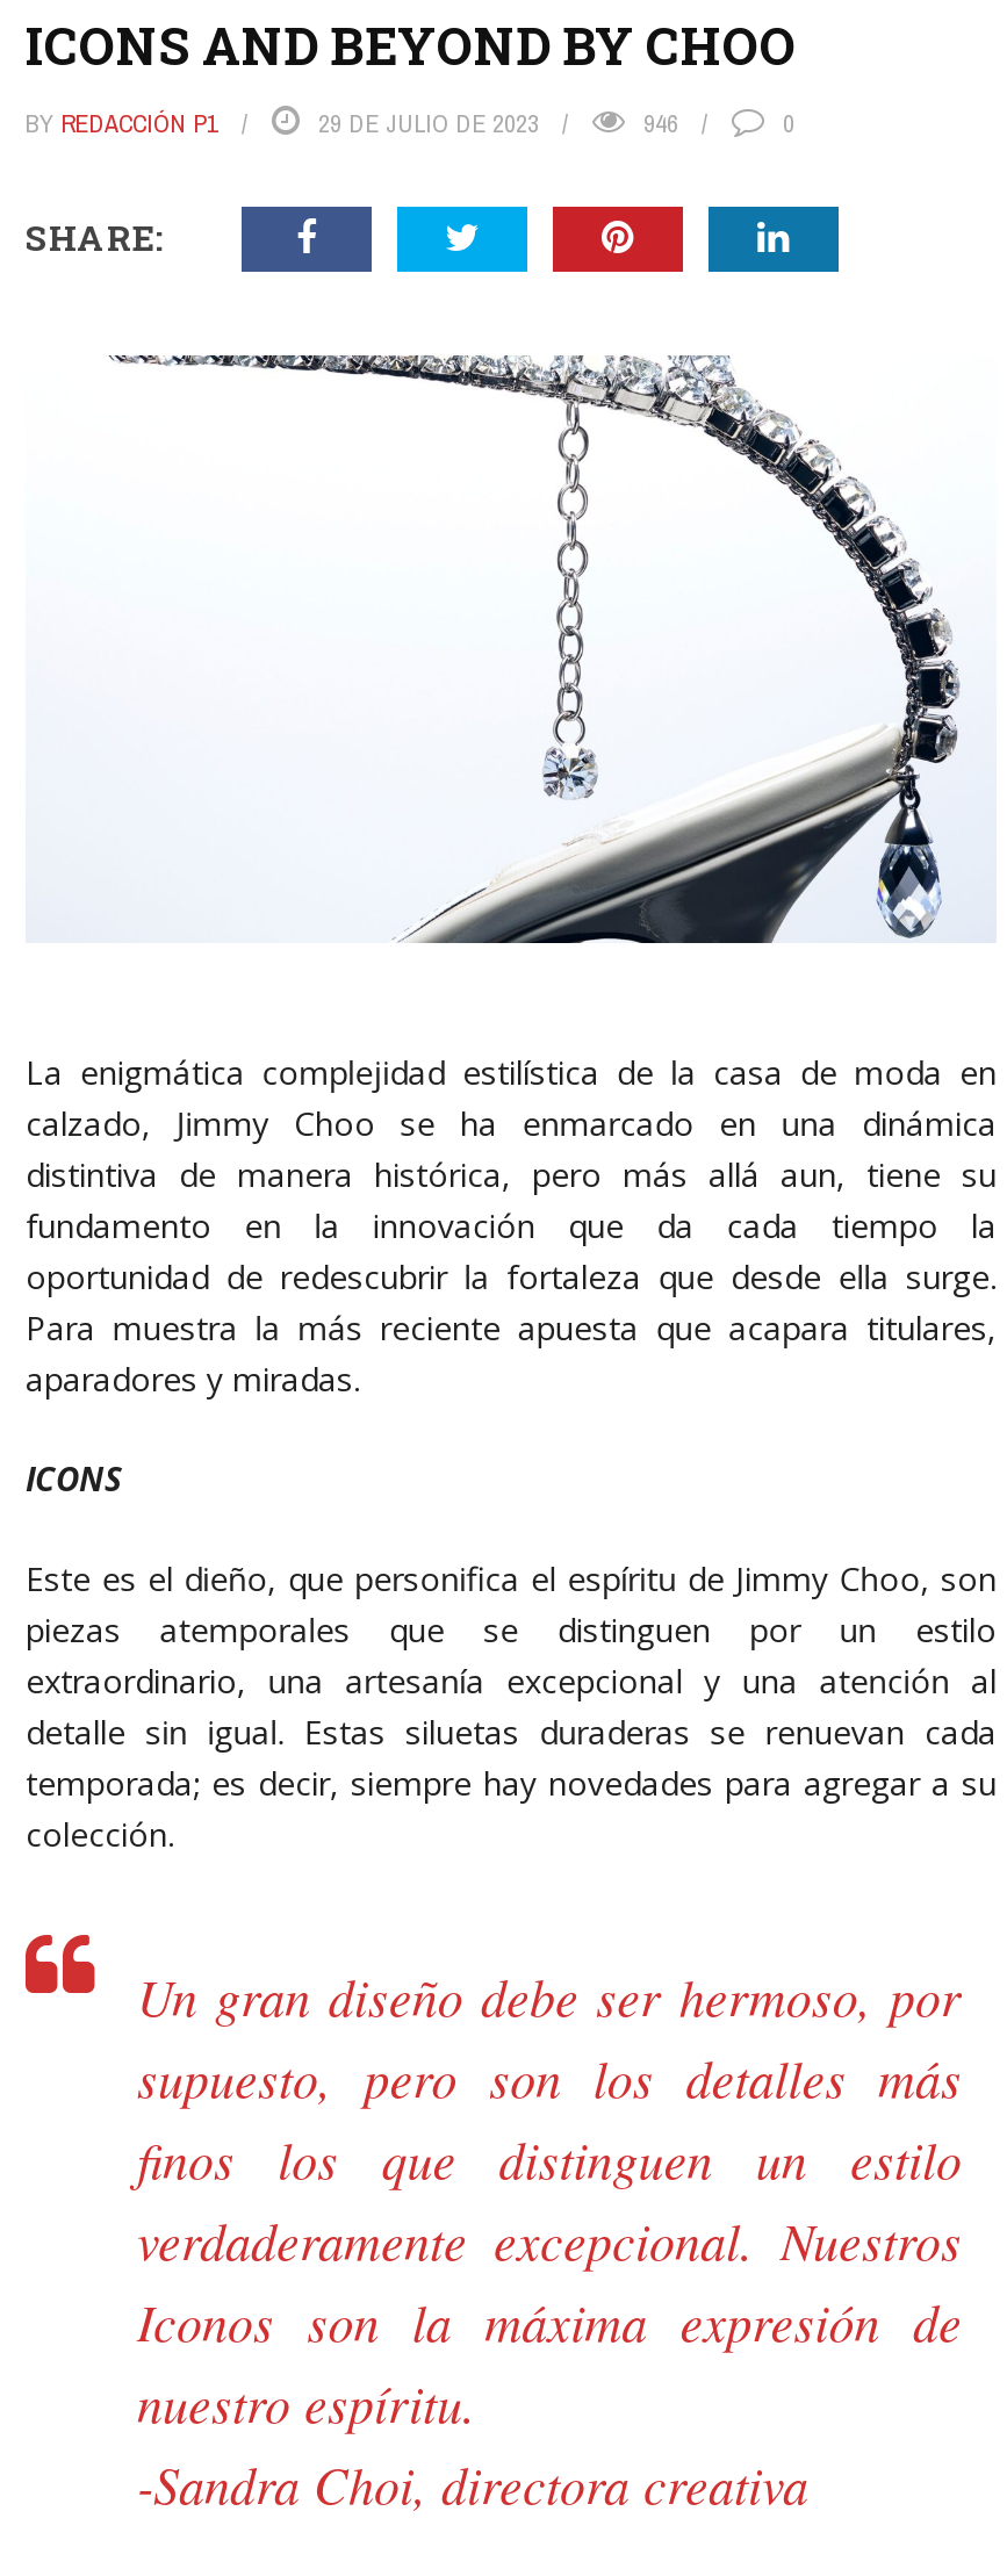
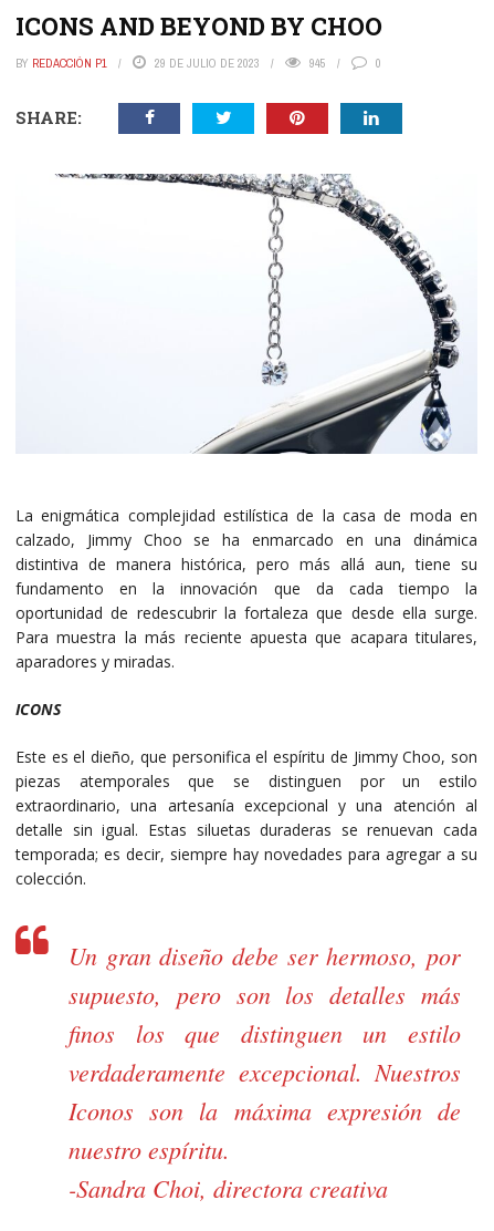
[643,107,678,139] 946 -> [309,55,326,71] 945

